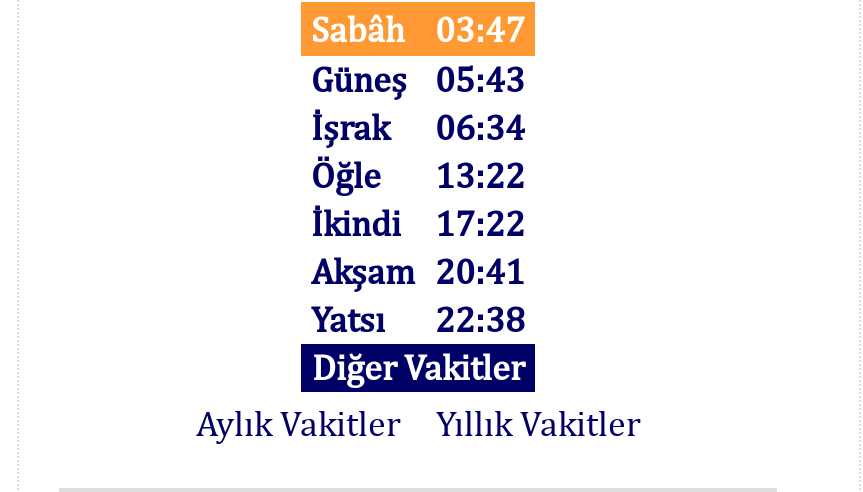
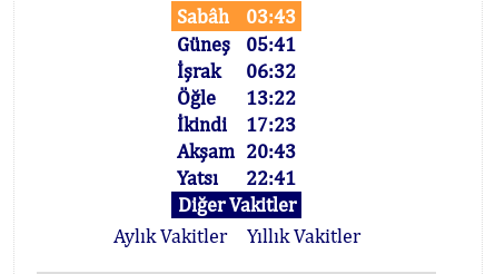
[311,8,525,50] Sabâh 03:47 -> [177,4,296,28] Sabâh 03:43
[311,58,525,100] Güneş 05:43 -> [177,32,296,56] Güneş 05:41
[311,106,525,148] İşrak 06:34 -> [177,59,296,82] İşrak 06:32
[311,202,525,244] İkindi 17:22 -> [177,112,296,136] İkindi 17:23
[311,250,525,292] Akşam 20:41 -> [177,139,296,163] Akşam 20:43
[311,298,525,340] Yatsı 22:38 -> [177,166,296,189] Yatsı 22:41

